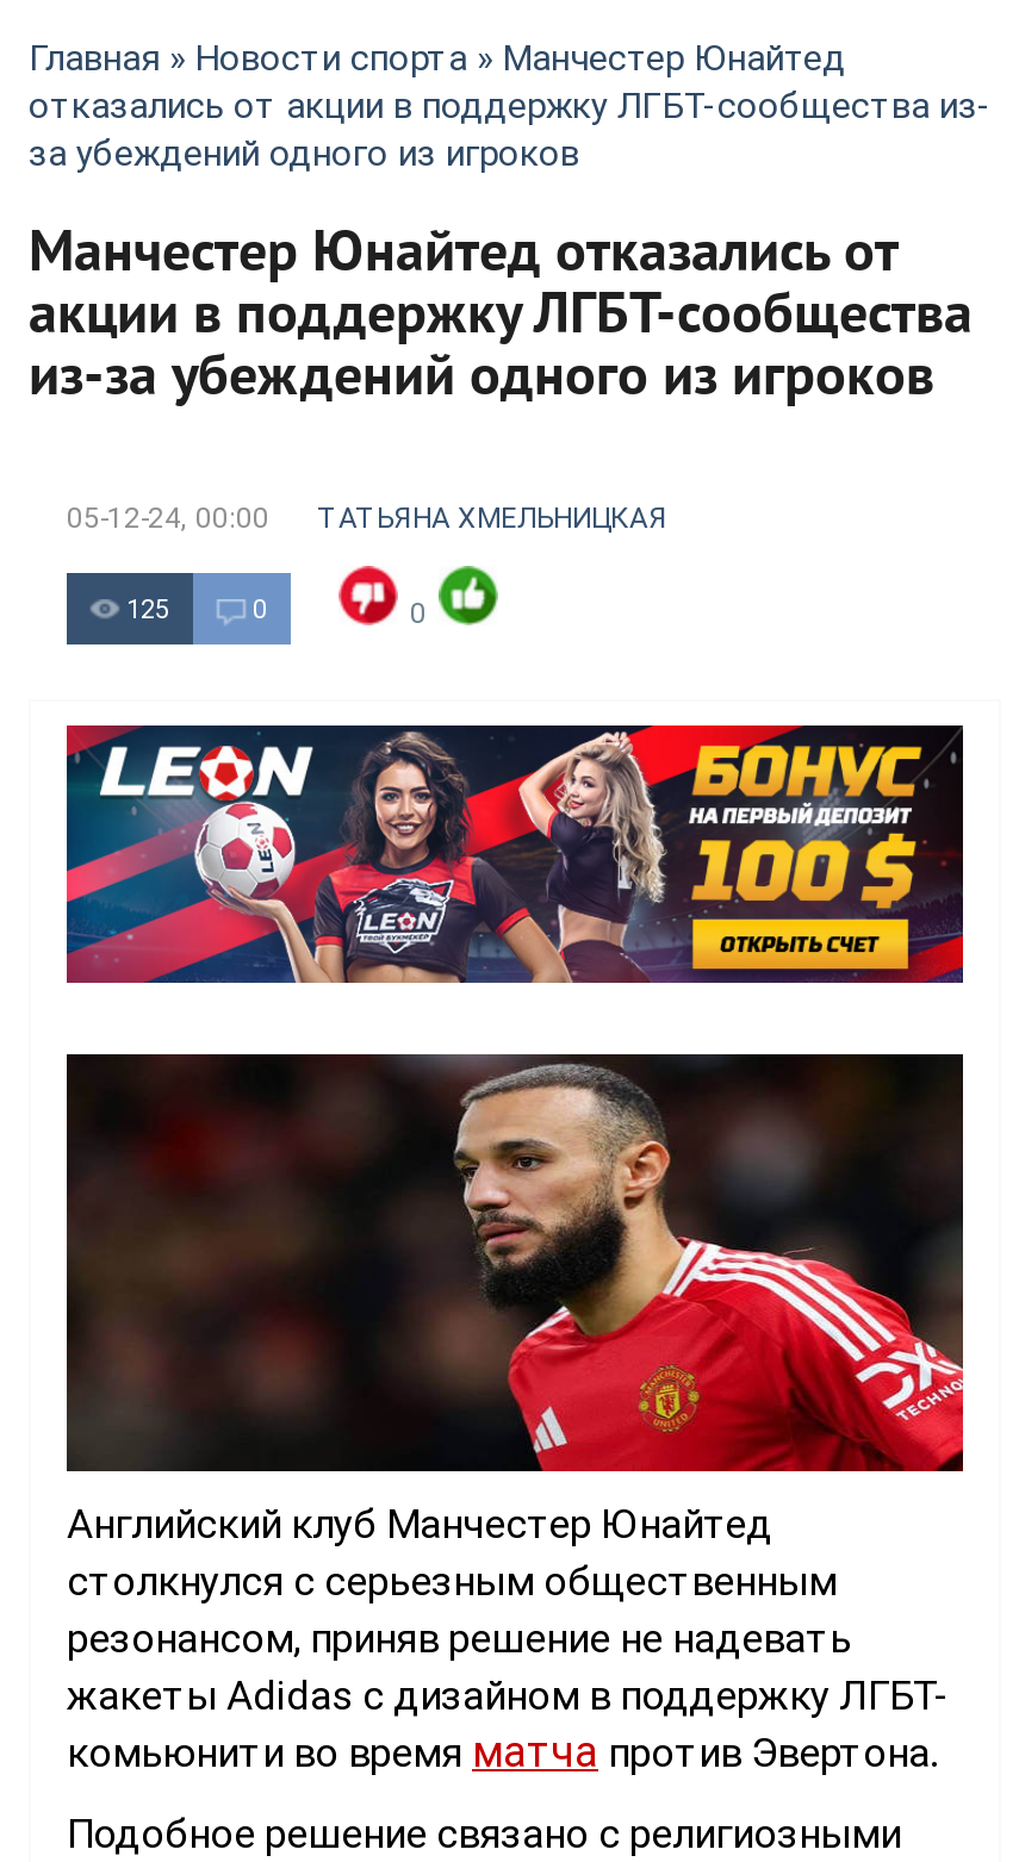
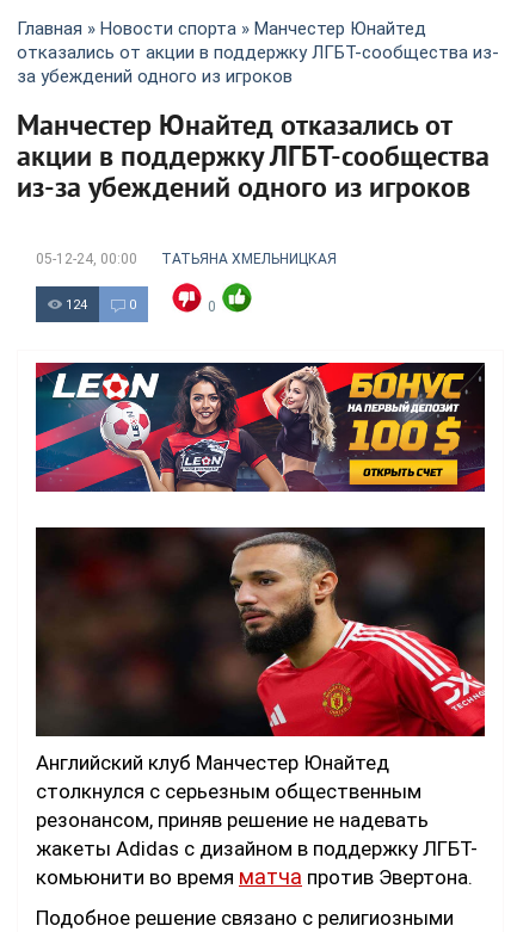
[126,595,169,626] 125 -> [66,298,87,313] 124

